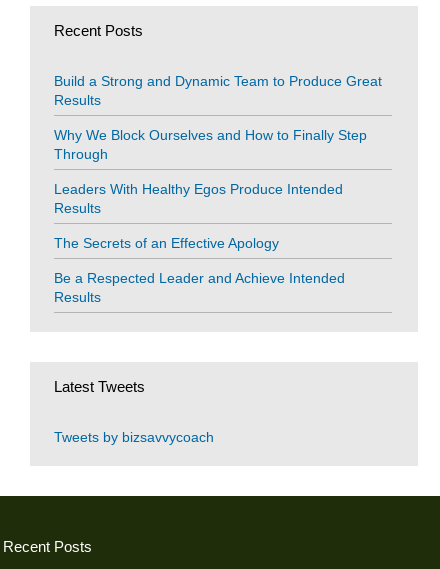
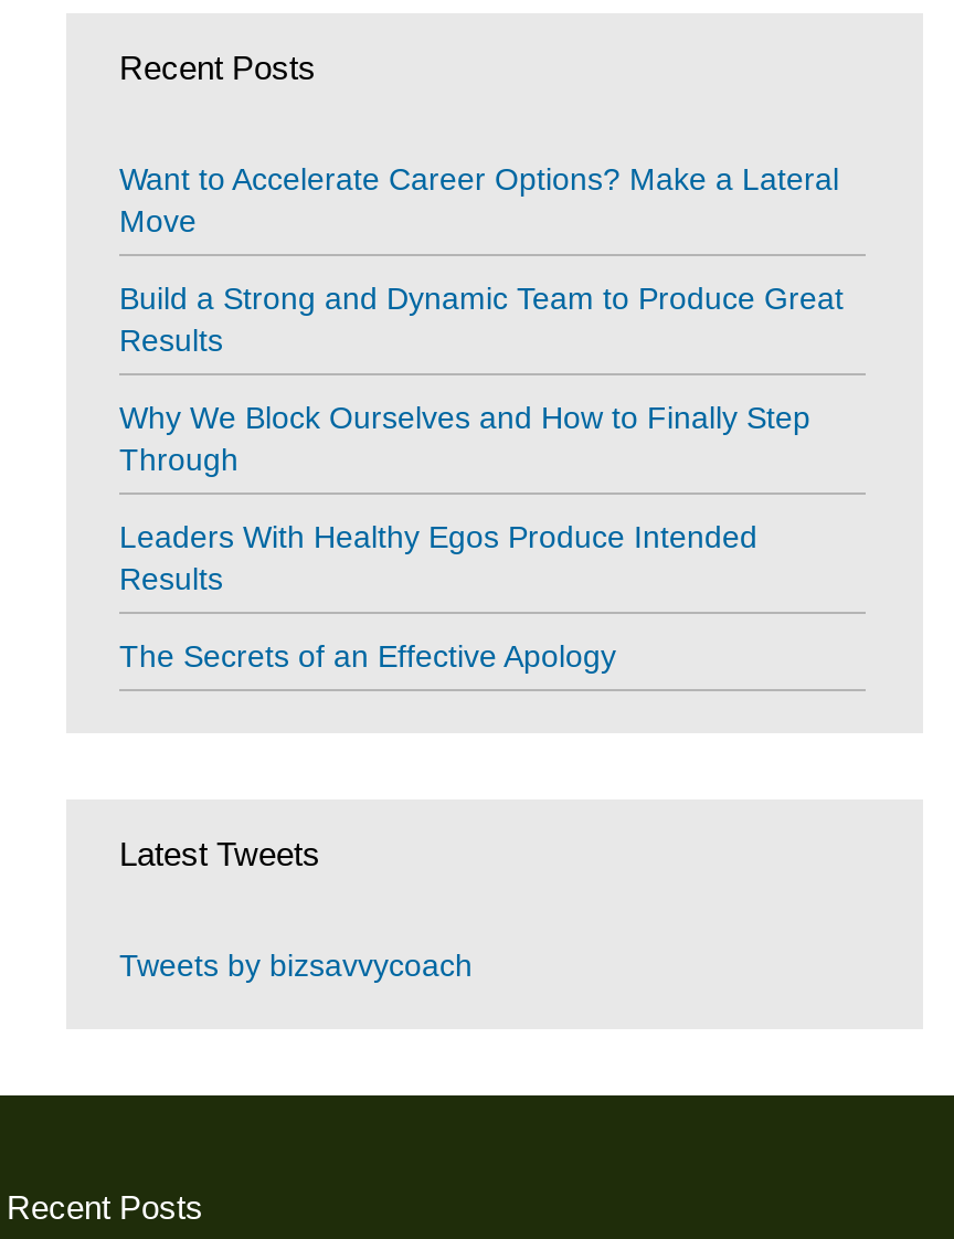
none -> [119,162,839,240] Want to Accelerate Career Options? Make a Lateral | Move
moved [54,73,382,251] -> [119,282,844,675]: Build a Strong and Dynamic Team to Produce Great | Results | Why We Block Ourselves and How to Finally Step | Through | Leaders With Healthy Egos Produce Intended | Results | The Secrets of an Effective Apology
[54,270,345,305] Be a Respected Leader and Achieve Intended | Results -> none

